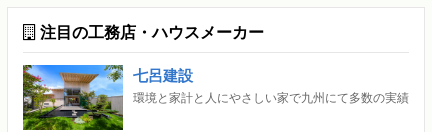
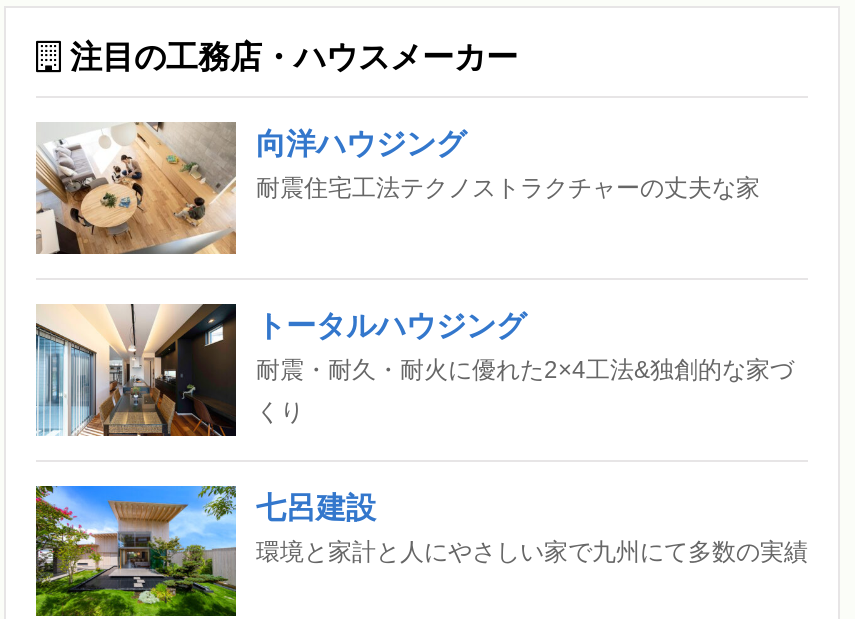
none -> [34,302,794,438] [image] | トータルハウジング | 耐震・耐久・耐火に優れた2×4工法&独創的な家づ | くり
none -> [36,120,760,256] [image] | 向洋ハウジング | 耐震住宅工法テクノストラクチャーの丈夫な家

